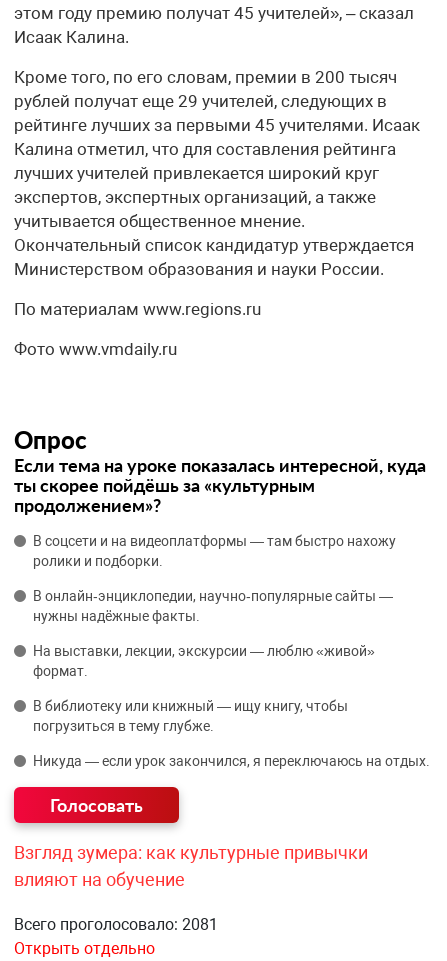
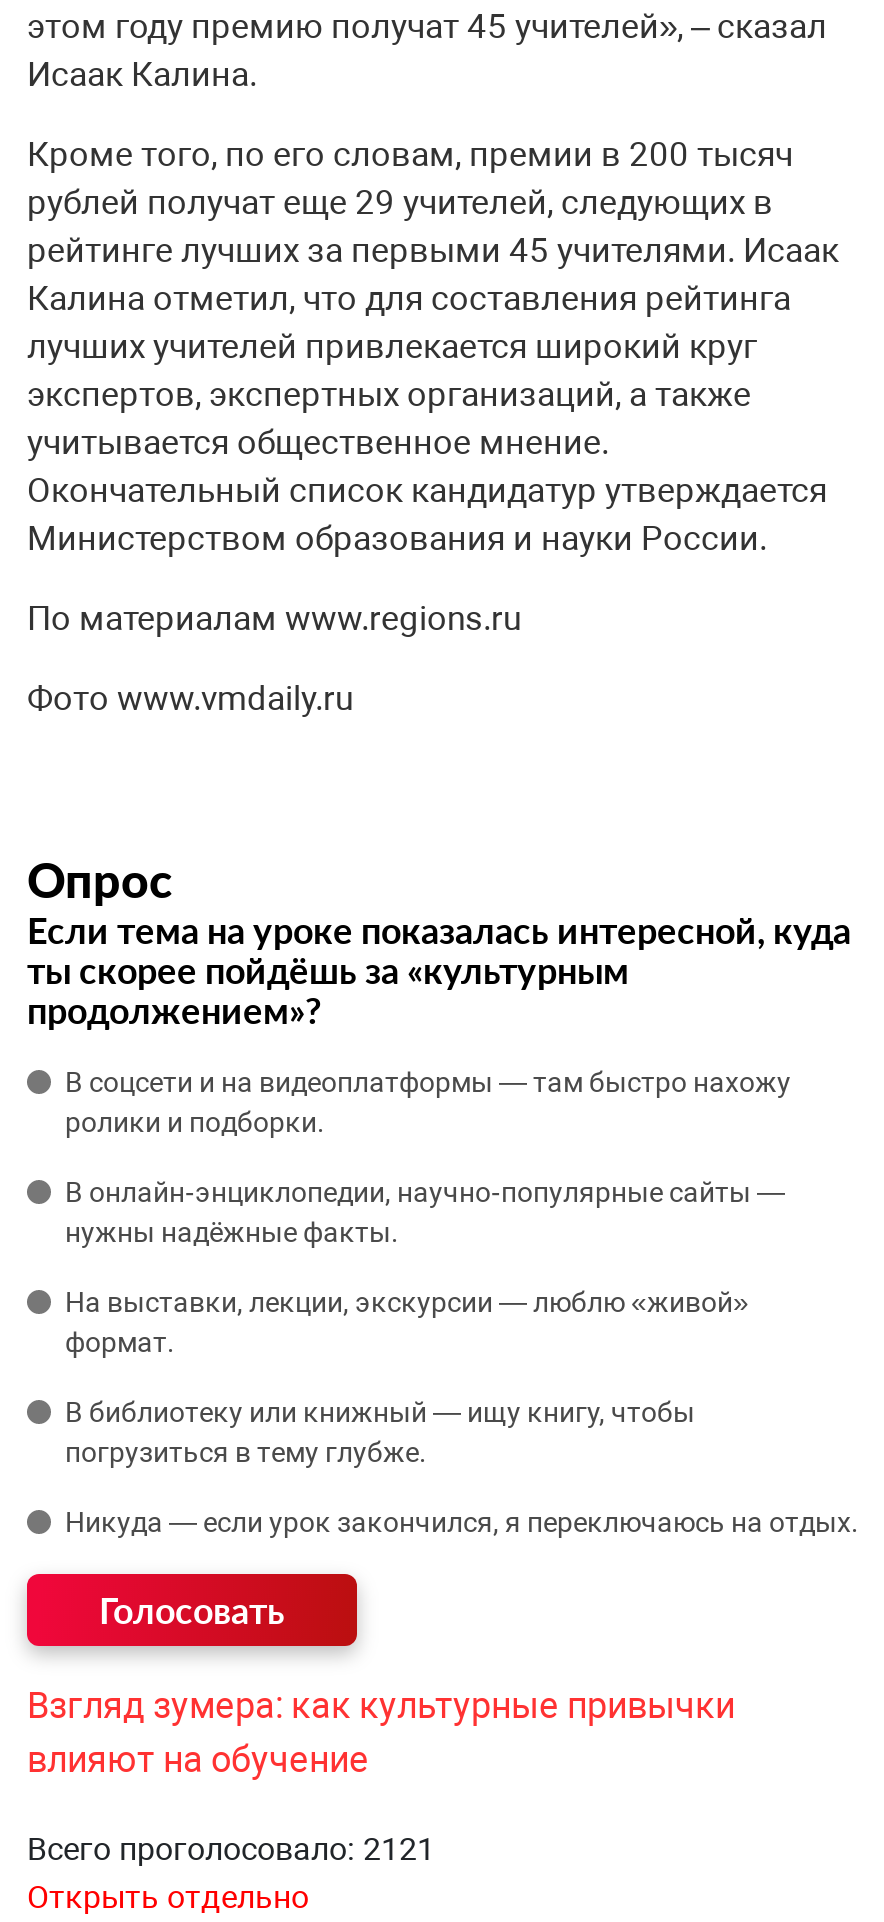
[14,915,218,934] Всего проголосовало: 2081 -> [27,1830,435,1868] Всего проголосовало: 2121

